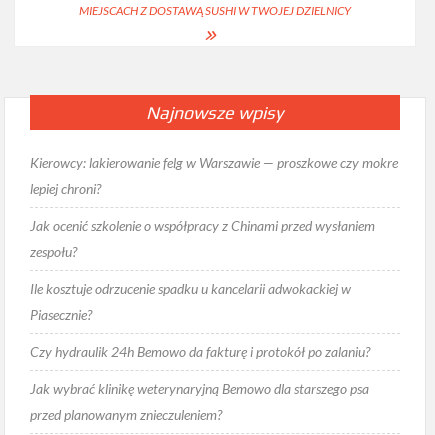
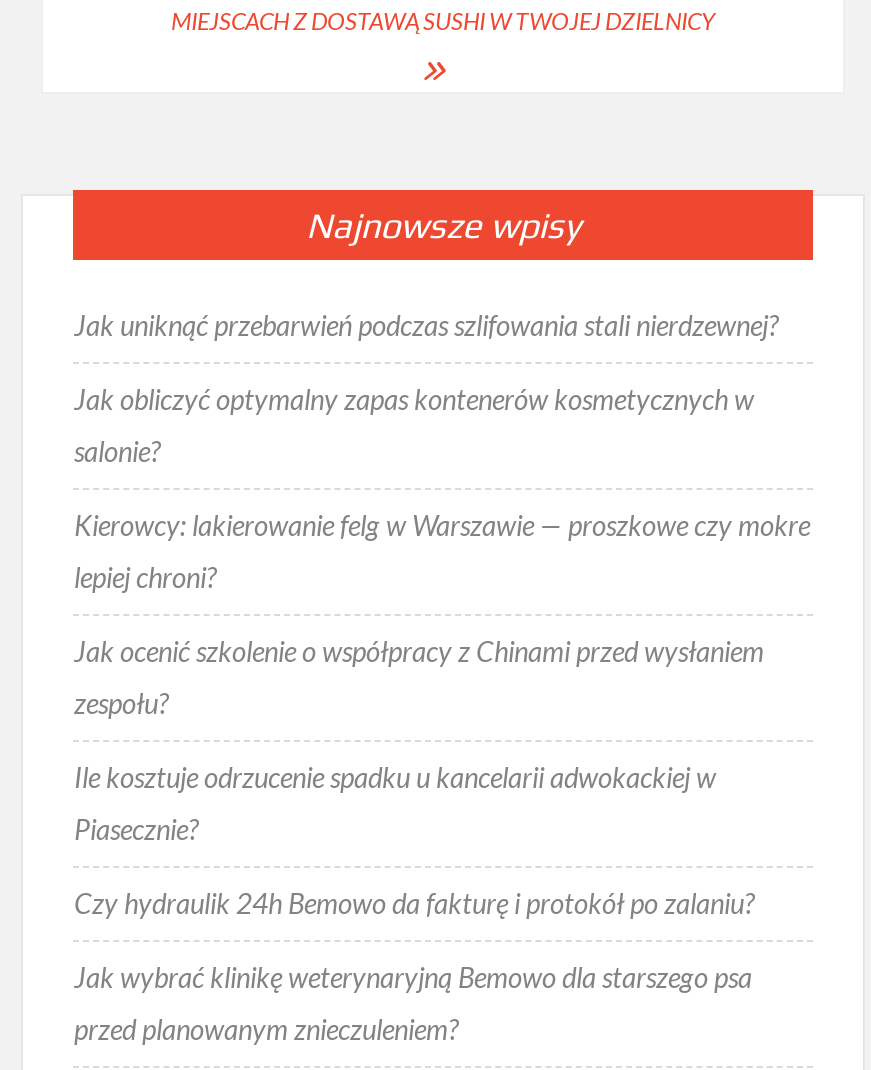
none -> [74,307,778,467] Jak uniknąć przebarwień podczas szlifowania stali nierdzewnej? | Jak obliczyć optymalny zapas kontenerów kosmetycznych w | salonie?

